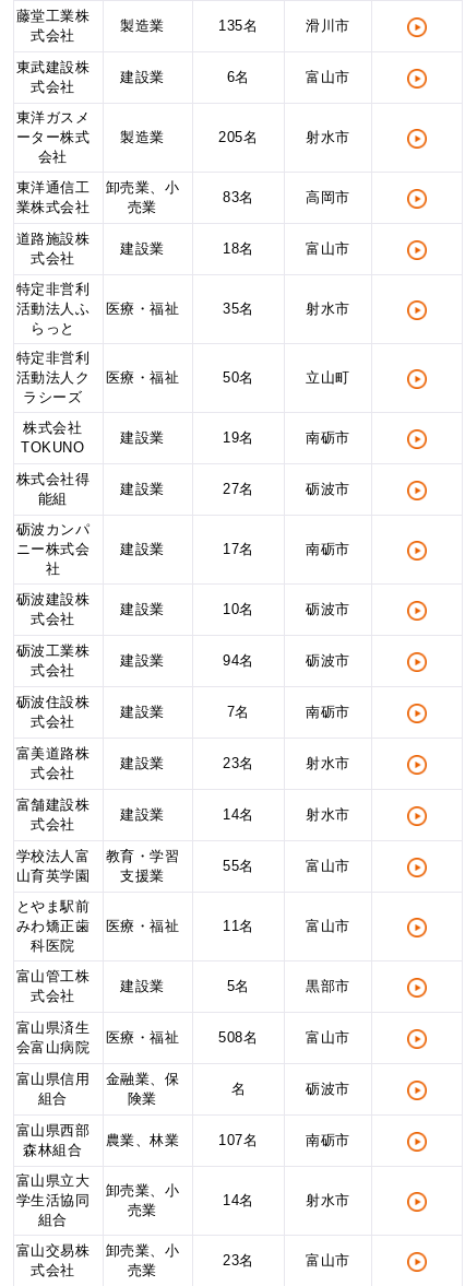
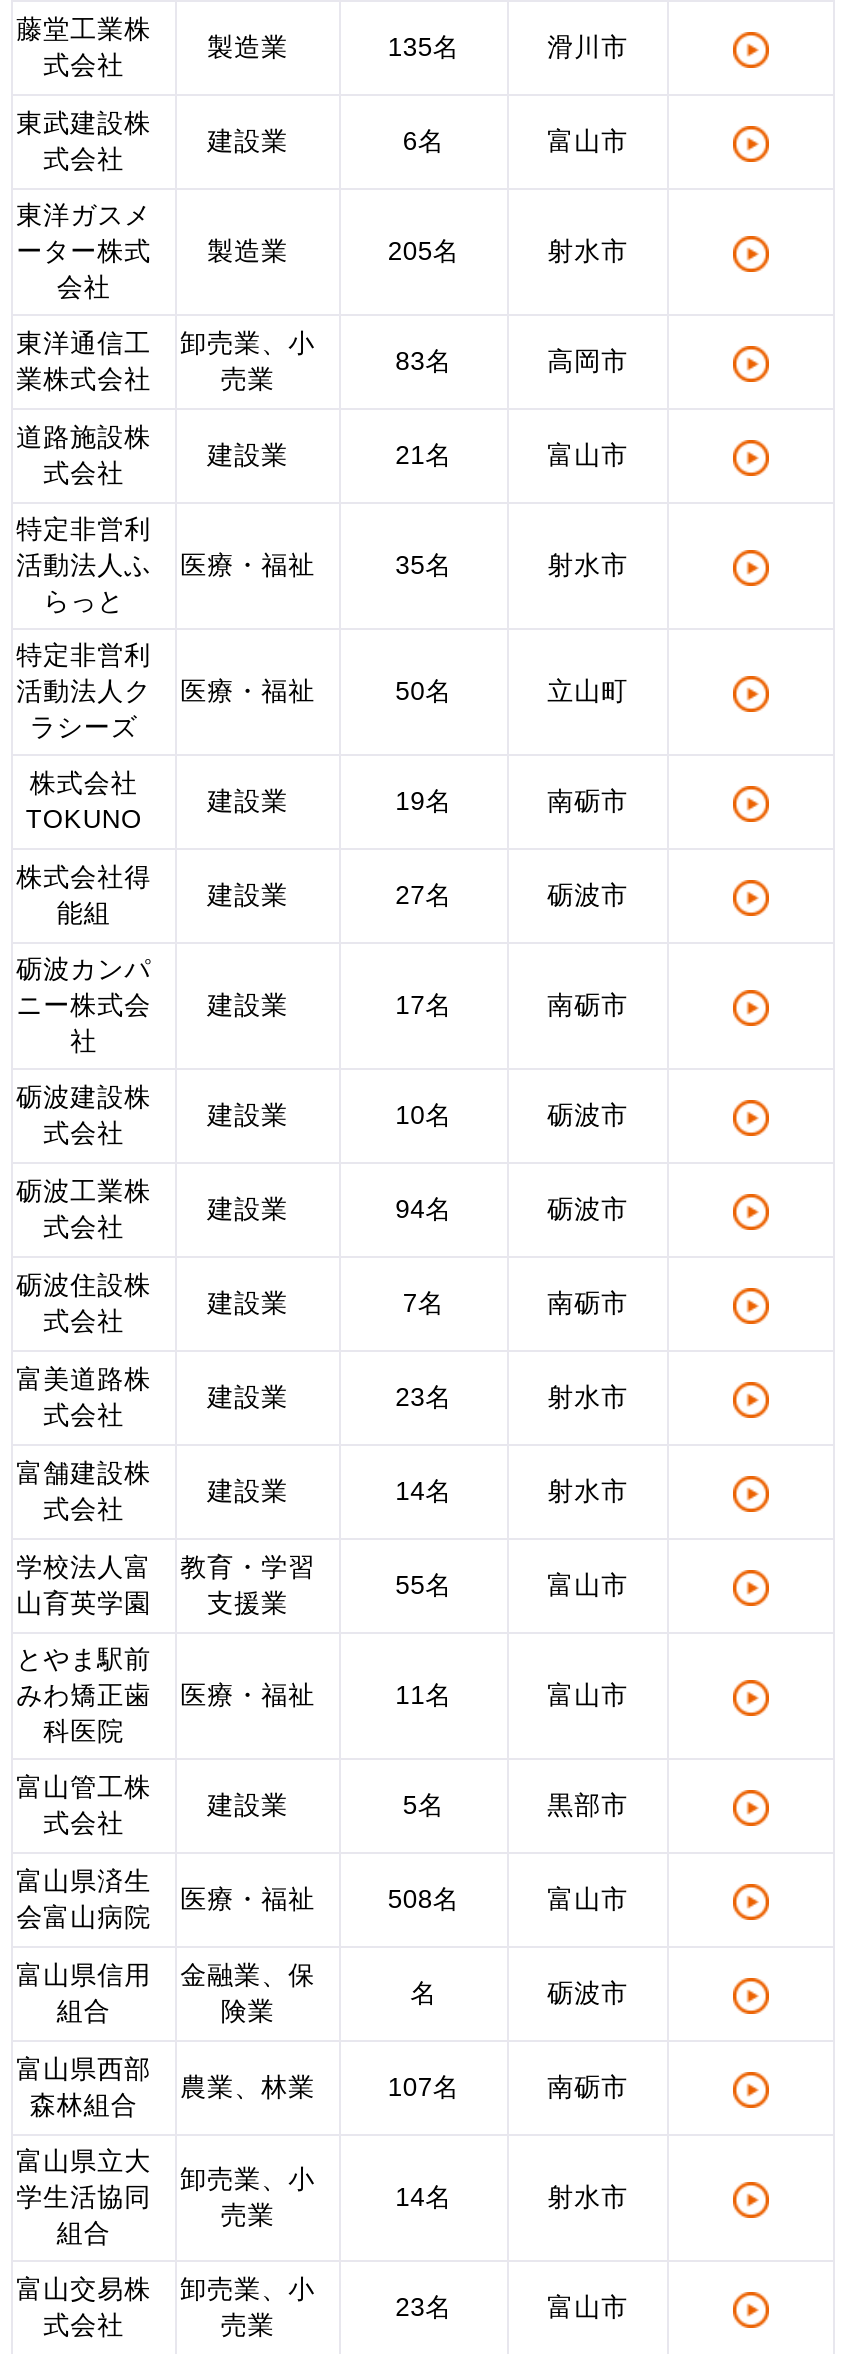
[223,241,254,257] 18名 -> [395,441,452,471] 21名

